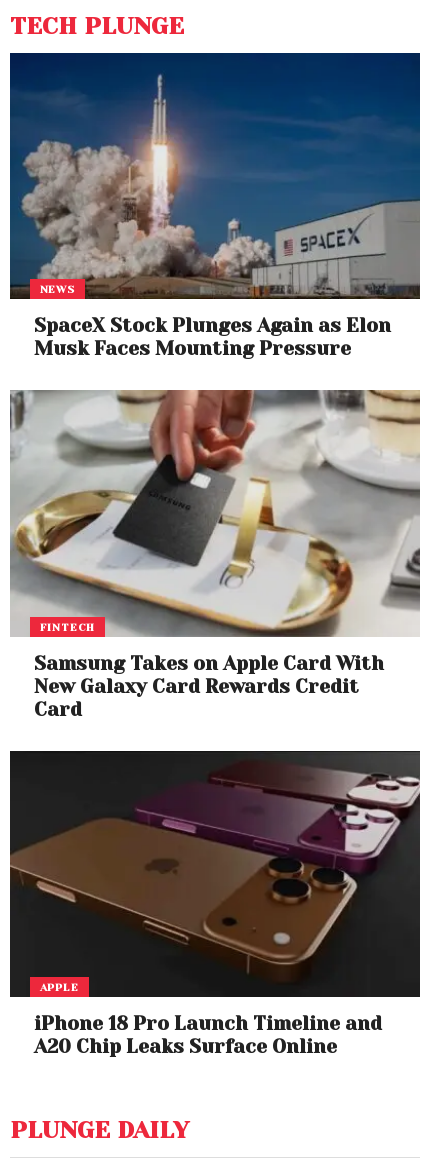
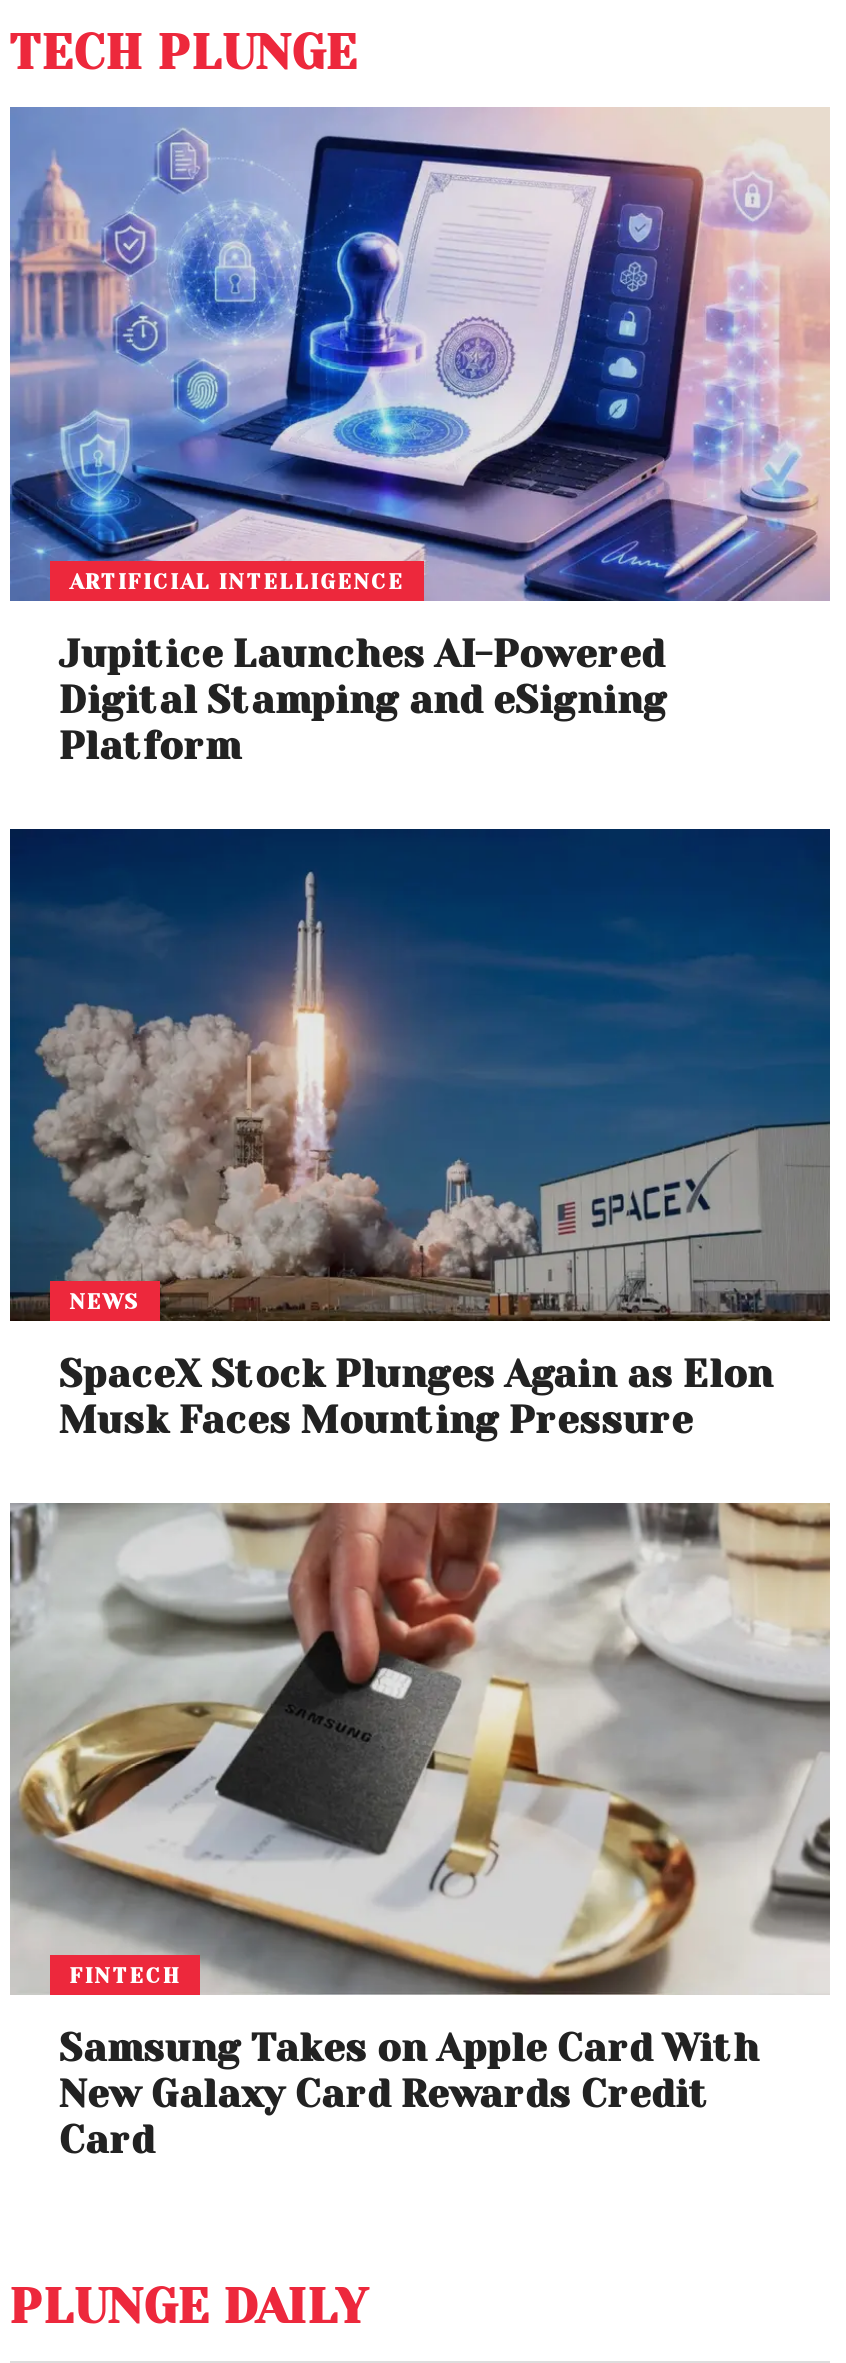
none -> [8,107,830,768] [image] | ARTIFICIAL INTELLIGENCE | Jupitice Launches AI-Powered | Digital Stamping and eSigning | Platform
moved [10,74,420,721] -> [10,869,830,2163]: [image] | NEWS | SpaceX Stock Plunges Again as Elon | Musk Faces Mounting Pressure | FINTECH | Samsung Takes on Apple Card With | New Galaxy Card Rewards Credit | Card
[9,750,421,1058] [image] | APPLE | iPhone 18 Pro Launch Timeline and | A20 Chip Leaks Surface Online -> none

